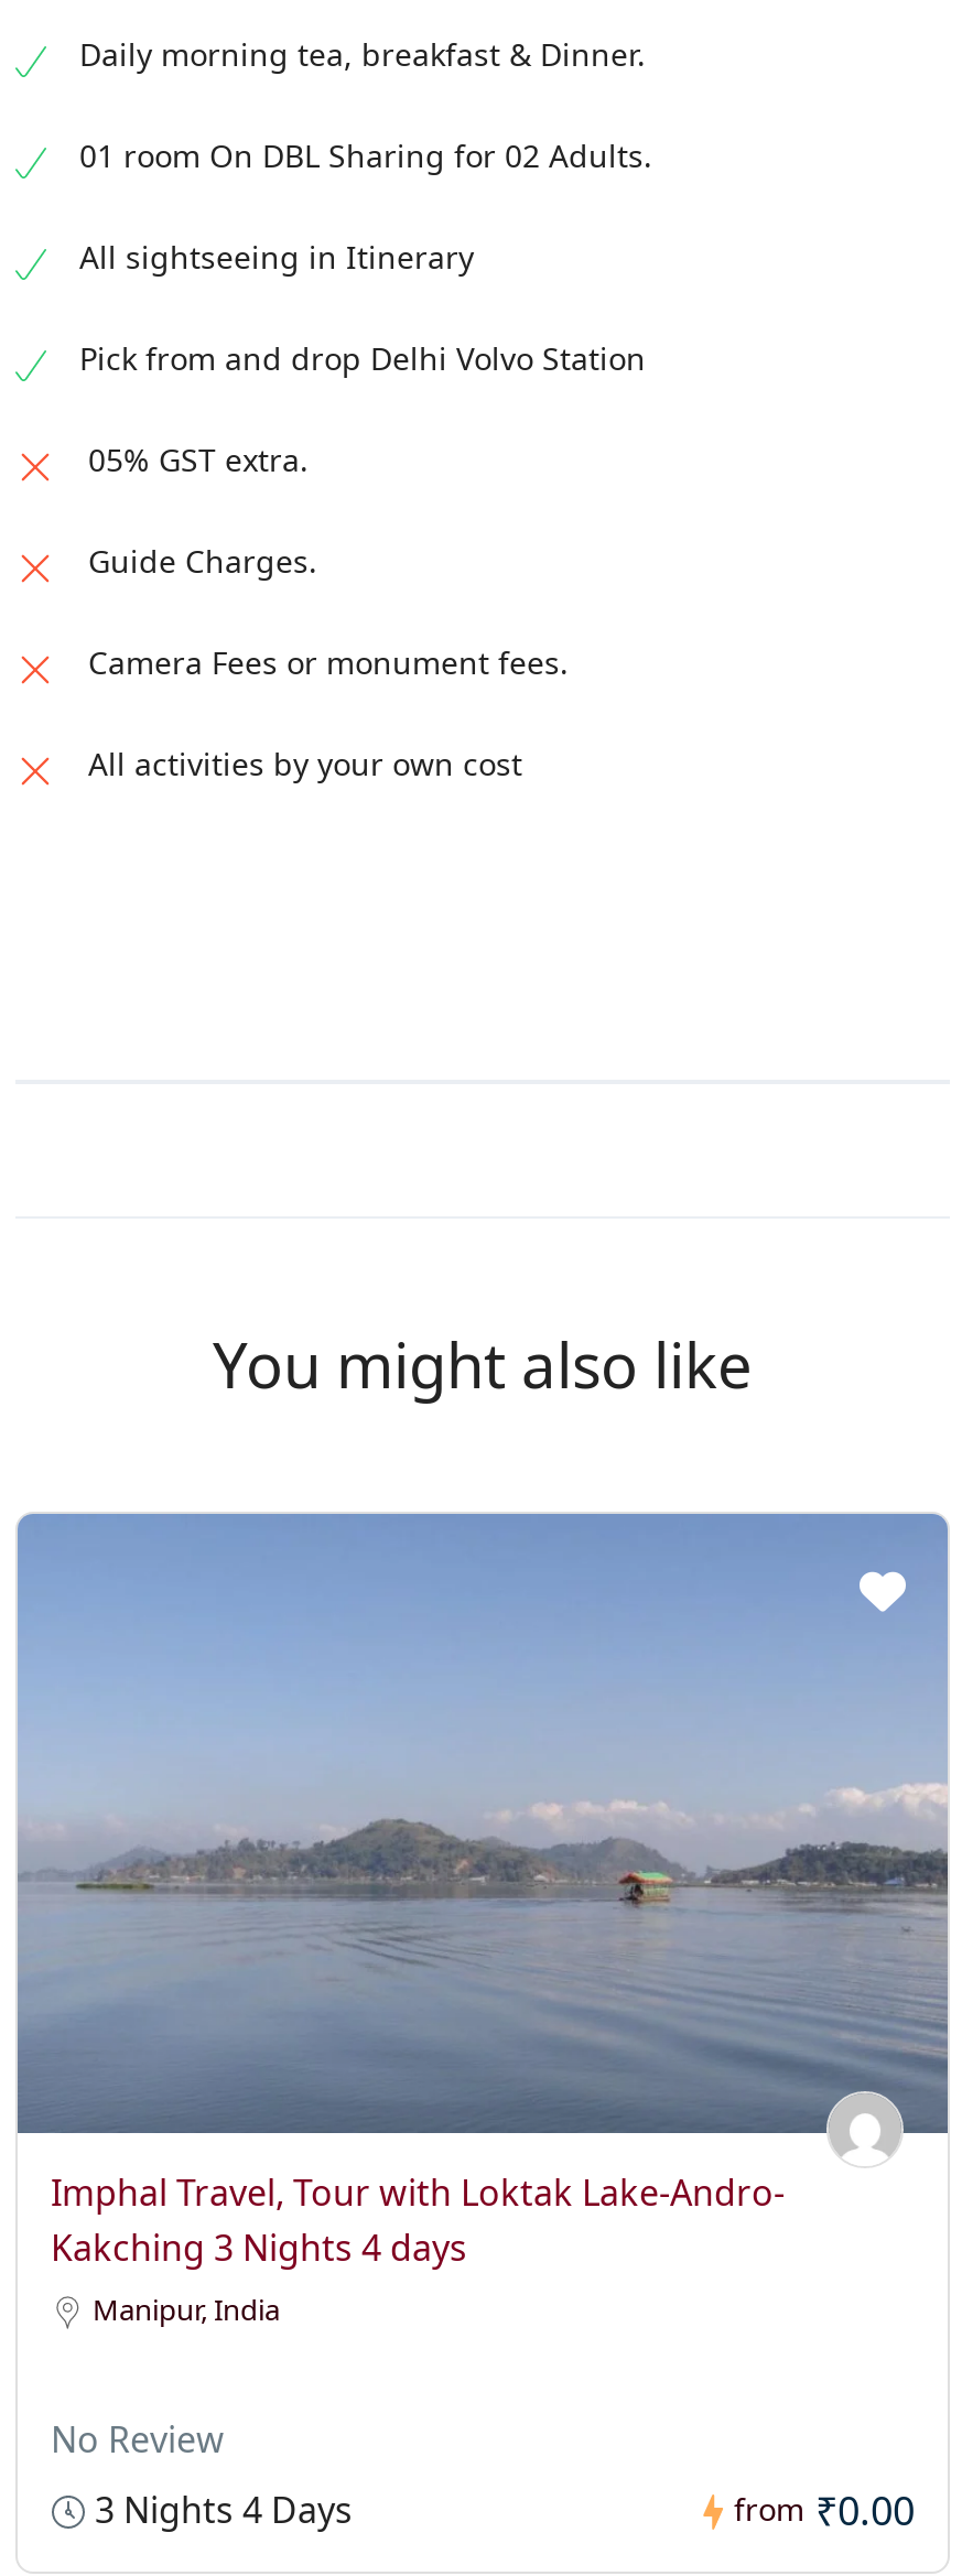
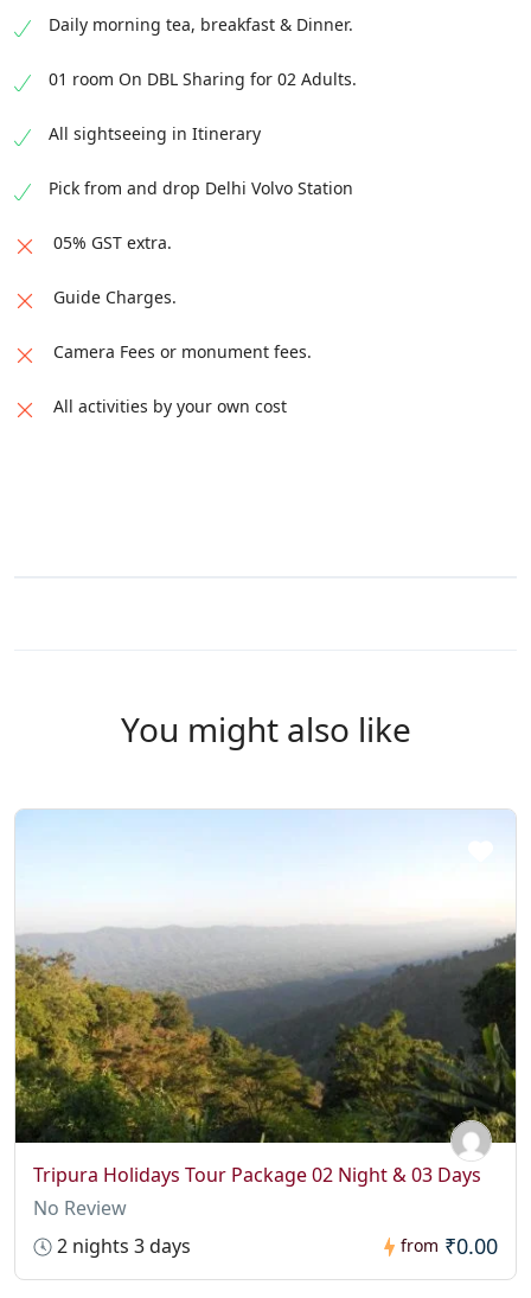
[15,1512,950,2330] [image] | Imphal Travel, Tour with Loktak Lake-Andro- | Kakching 3 Nights 4 days | Manipur, India -> [14,811,517,1188] [image] | Tripura Holidays Tour Package 02 Night & 03 Days
[86,2486,353,2535] 3 Nights 4 Days -> [52,1233,191,1259] 2 nights 3 days

